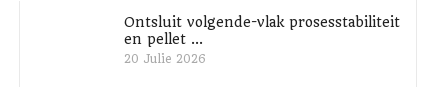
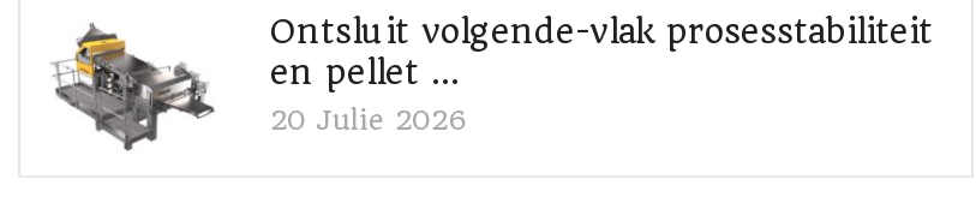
none -> [52,22,217,154] [image]

